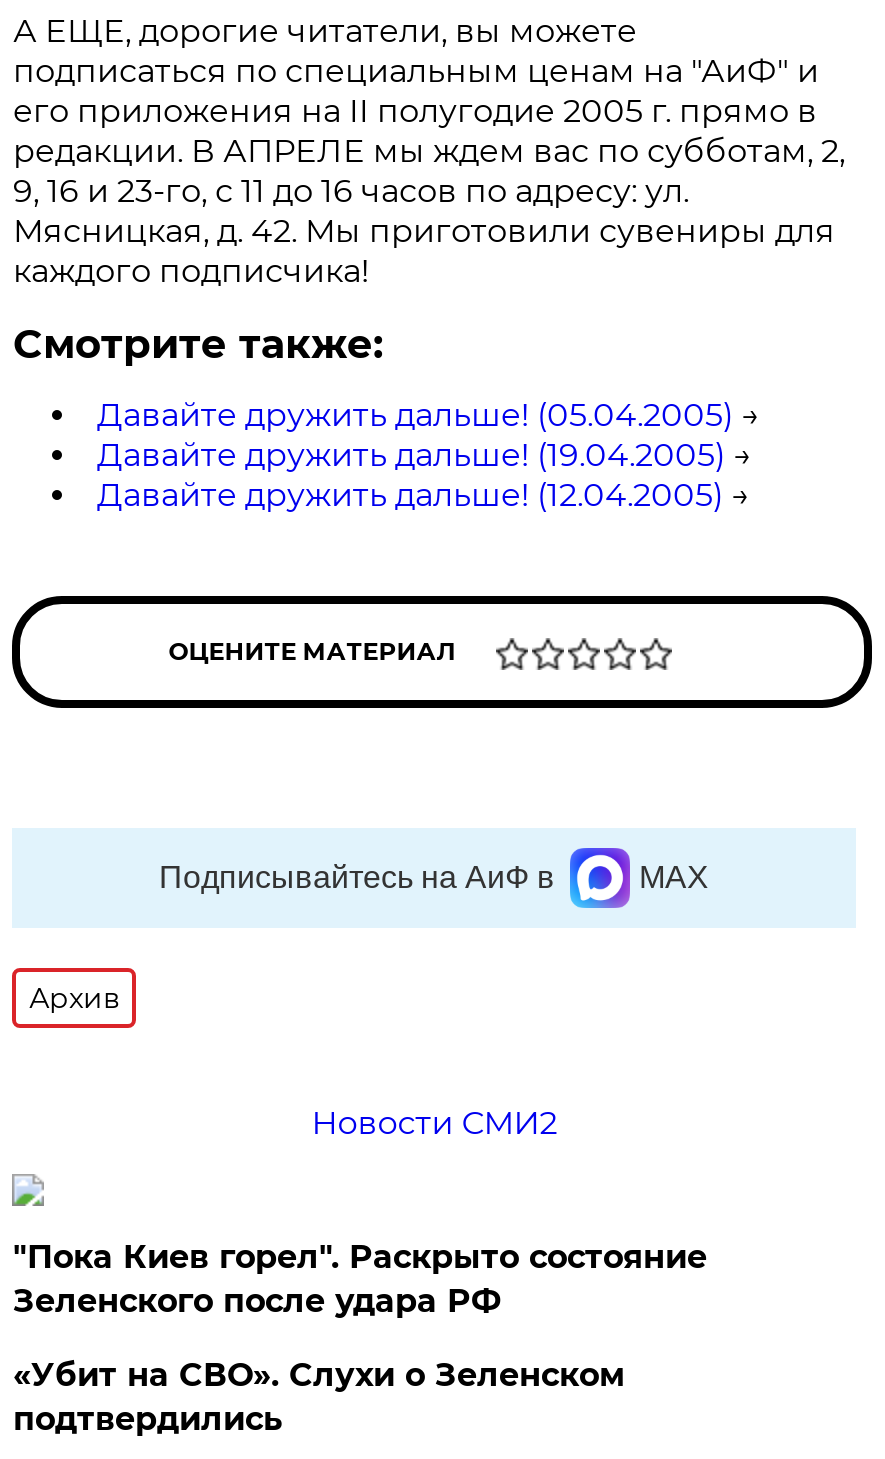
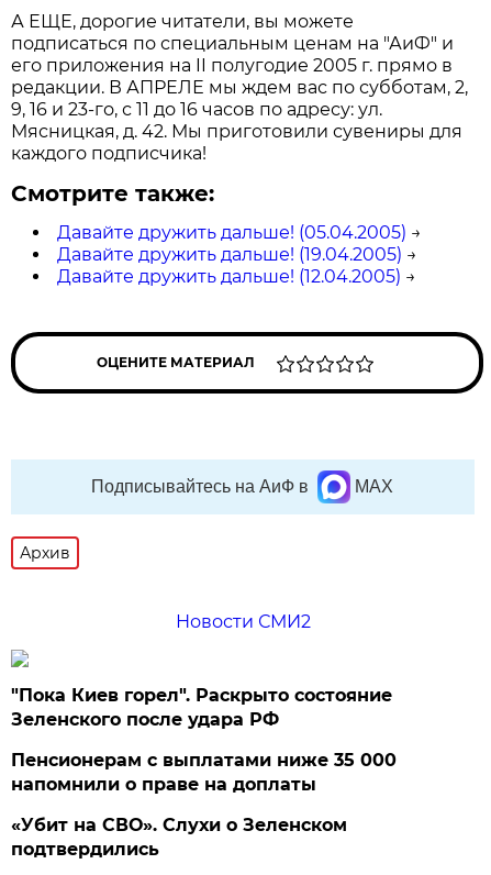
none -> [11,750,397,795] Пенсионерам с выплатами ниже 35 000 | напомнили о праве на доплаты

